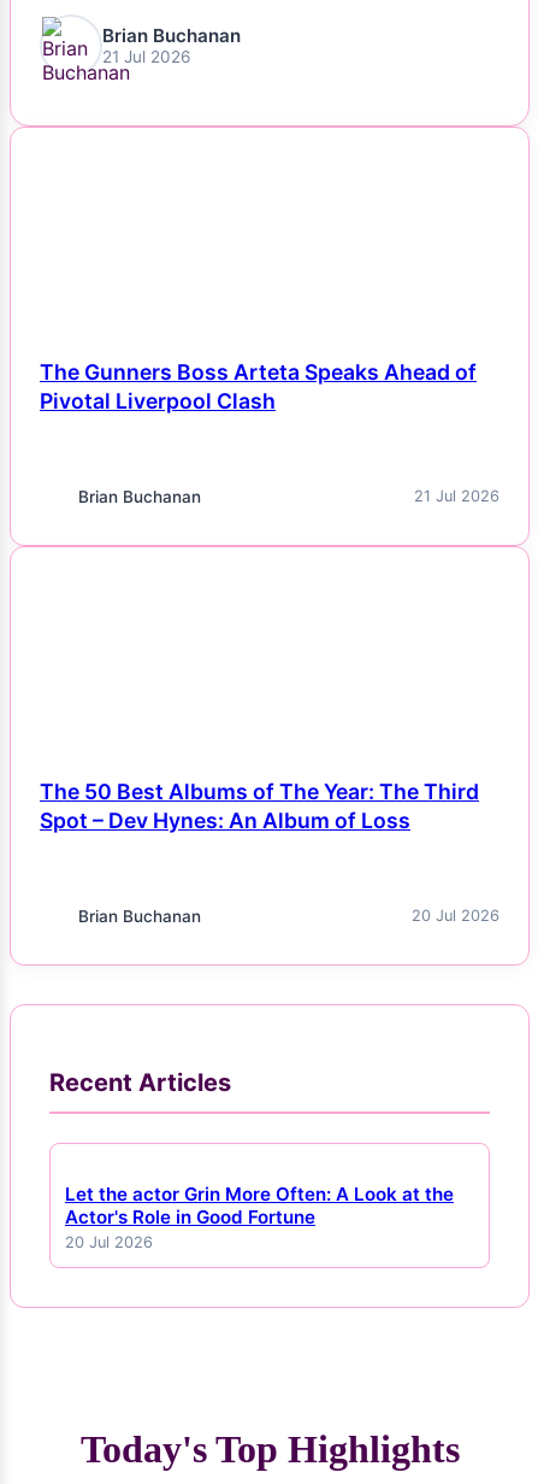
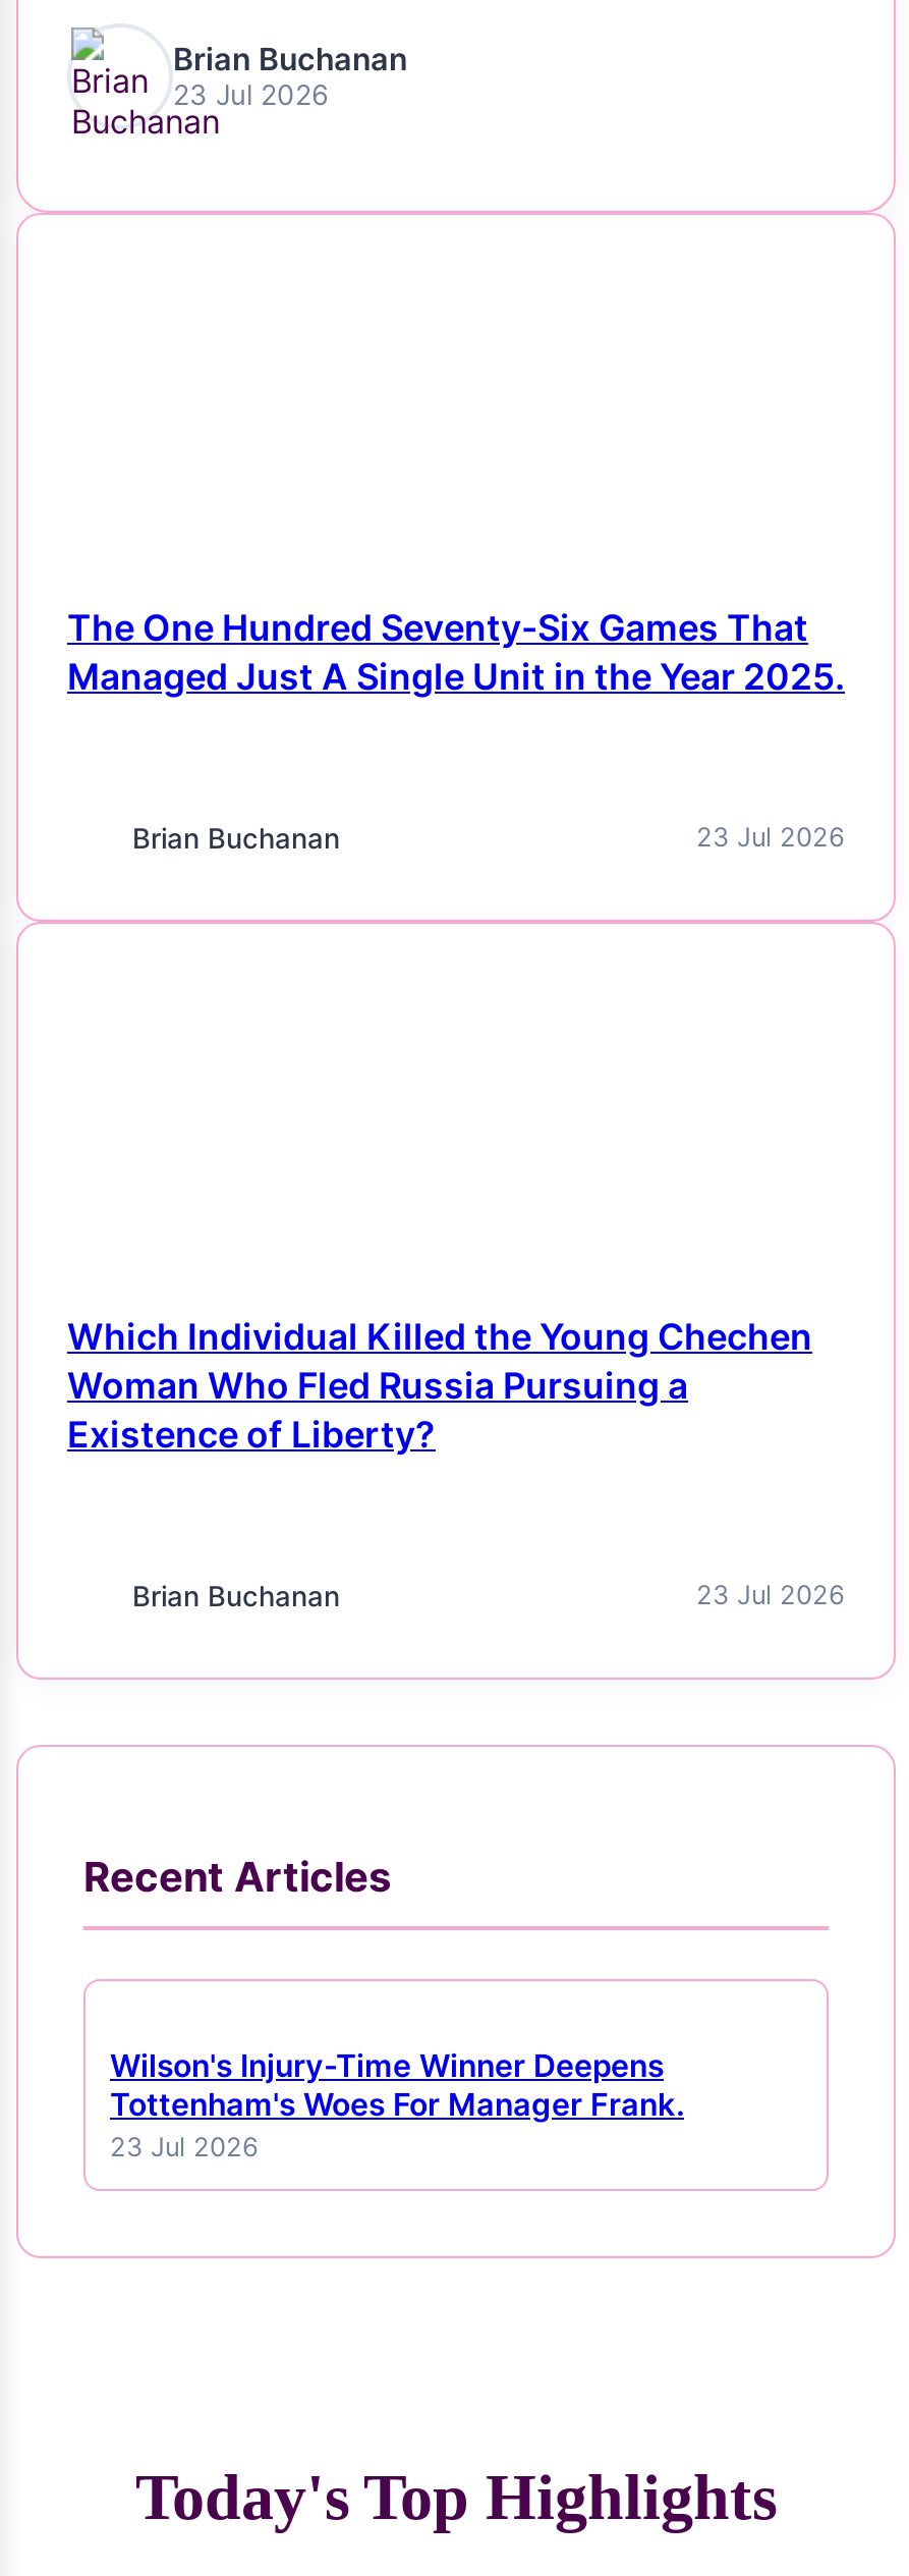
[102,47,190,67] 21 Jul 2026 -> [173,79,328,112] 23 Jul 2026
[40,360,477,414] The Gunners Boss Arteta Speaks Ahead of | Pivotal Liverpool Clash -> [67,607,845,699] The One Hundred Seventy-Six Games That | Managed Just A Single Unit in the Year 2025.
[414,487,499,505] 21 Jul 2026 -> [696,823,845,853] 23 Jul 2026
[40,779,479,833] The 50 Best Albums of The Year: The Third | Spot – Dev Hynes: An Album of Loss -> [67,1316,812,1456] Which Individual Killed the Young Chechen | Woman Who Fled Russia Pursuing a | Existence of Liberty?
[412,907,499,925] 20 Jul 2026 -> [696,1580,845,1611] 23 Jul 2026
[65,1183,454,1251] Let the actor Grin More Often: A Look at the | Actor's Role in Good Fortune | 20 Jul 2026 -> [110,2046,684,2162] Wilson's Injury-Time Winner Deepens | Tottenham's Woes For Manager Frank. | 23 Jul 2026

